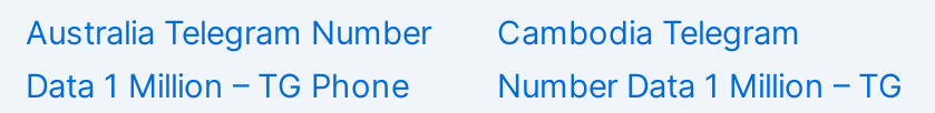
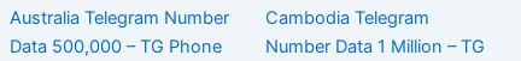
[26,66,409,106] Data 1 Million – TG Phone -> [10,36,223,57] Data 500,000 – TG Phone

